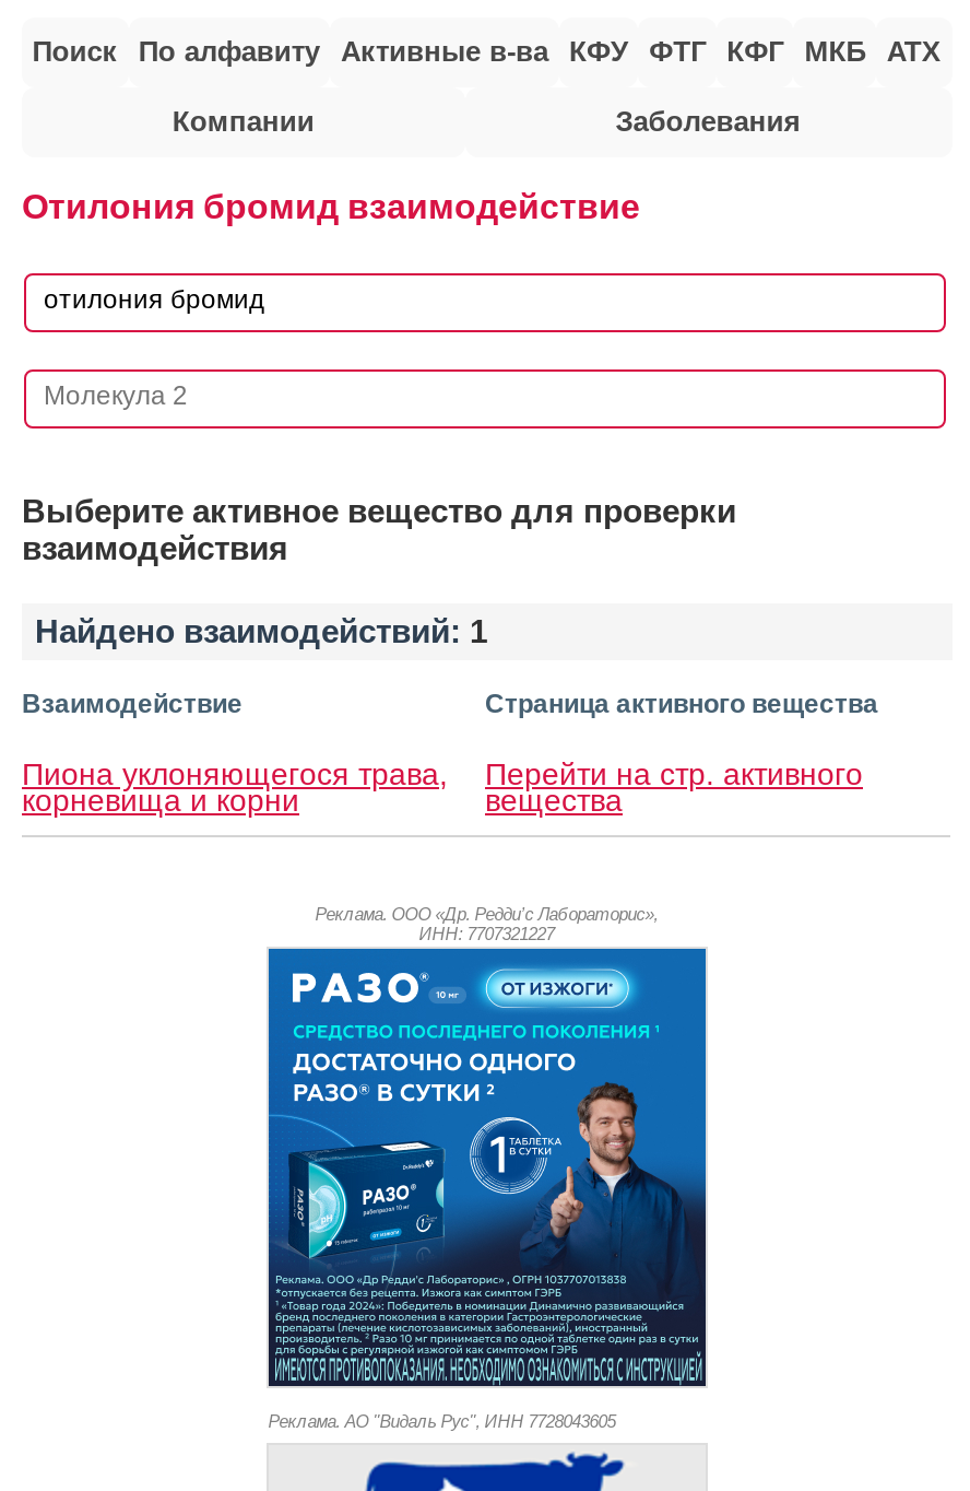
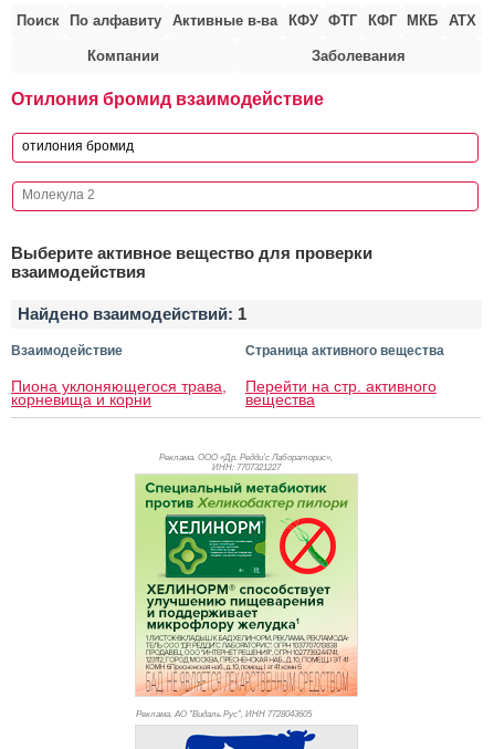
[267,947,708,1388] [image] -> [135,474,358,697] [image]

